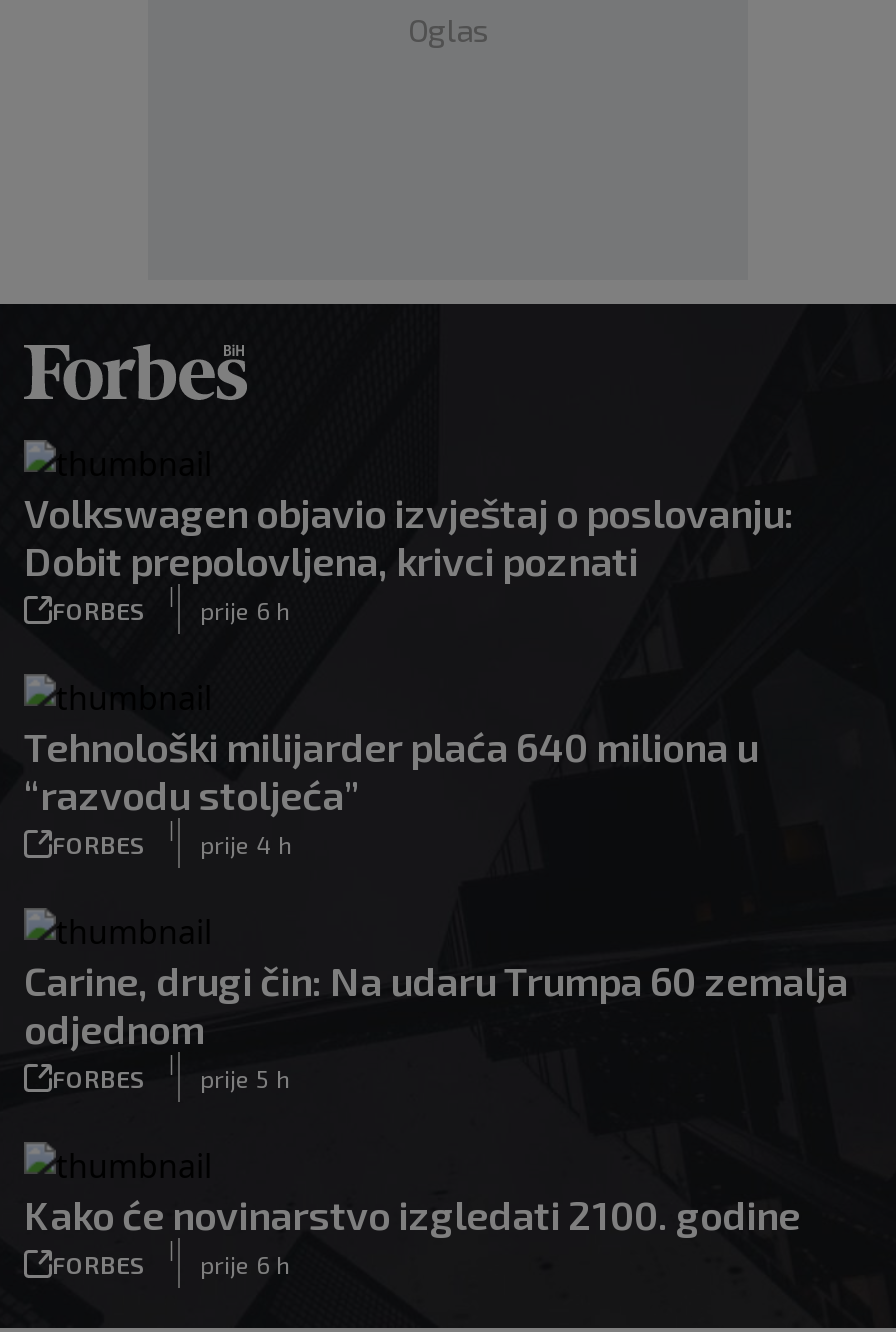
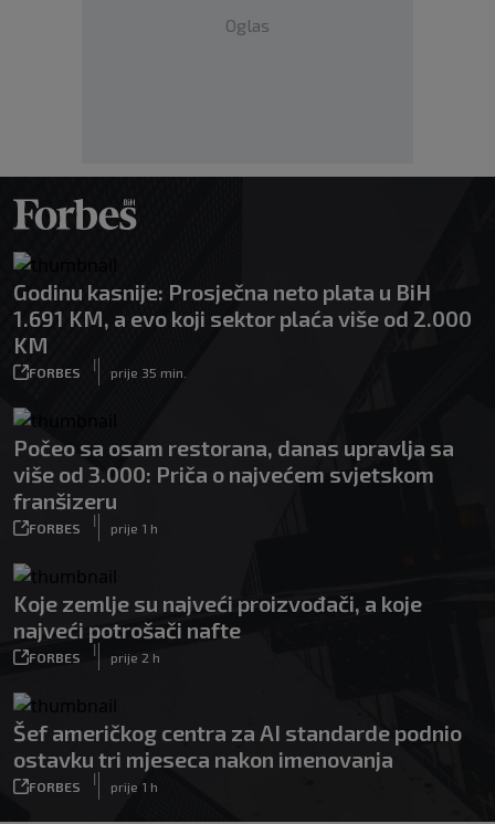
[24,488,794,584] Volkswagen objavio izvještaj o poslovanju: | Dobit prepolovljena, krivci poznati -> [13,278,472,358] Godinu kasnije: Prosječna neto plata u BiH | 1.691 KM, a evo koji sektor plaća više od 2.000 | KM
[52,595,290,623] FORBES prije 6 h -> [29,364,187,379] FORBES prije 35 min.
[24,722,758,818] Tehnološki milijarder plaća 640 miliona u | “razvodu stoljeća” -> [13,434,454,514] Počeo sa osam restorana, danas upravlja sa | više od 3.000: Priča o najvećem svjetskom | franšizeru
[52,829,292,857] FORBES prije 4 h -> [29,520,158,535] FORBES prije 1 h
[24,956,848,1052] Carine, drugi čin: Na udaru Trumpa 60 zemalja | odjednom -> [13,590,422,643] Koje zemlje su najveći proizvođači, a koje | najveći potrošači nafte
[52,1063,290,1091] FORBES prije 5 h -> [29,649,160,664] FORBES prije 2 h
[24,1190,800,1238] Kako će novinarstvo izgledati 2100. godine -> [13,719,462,772] Šef američkog centra za AI standarde podnio | ostavku tri mjeseca nakon imenovanja
[52,1249,290,1277] FORBES prije 6 h -> [29,778,158,794] FORBES prije 1 h

